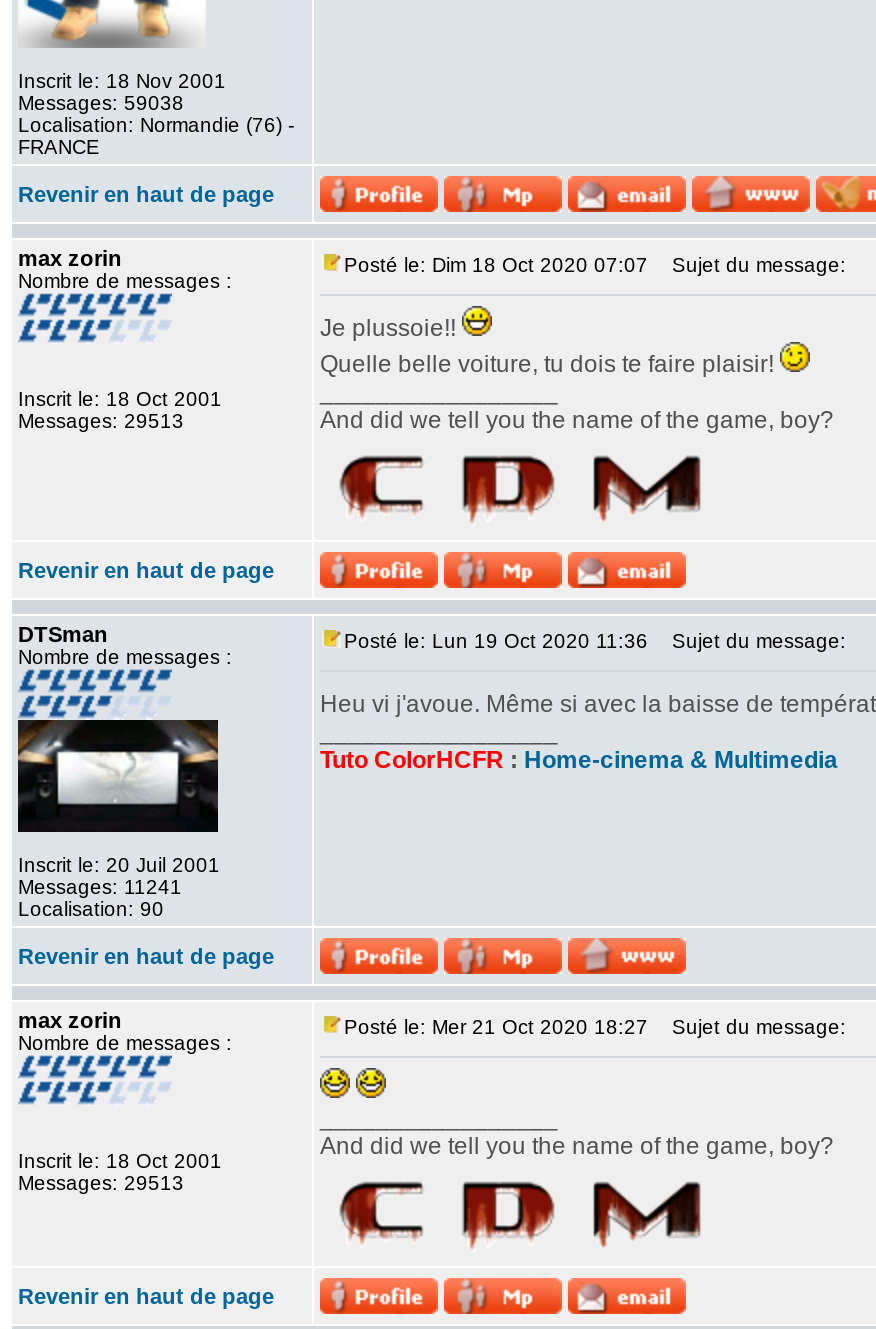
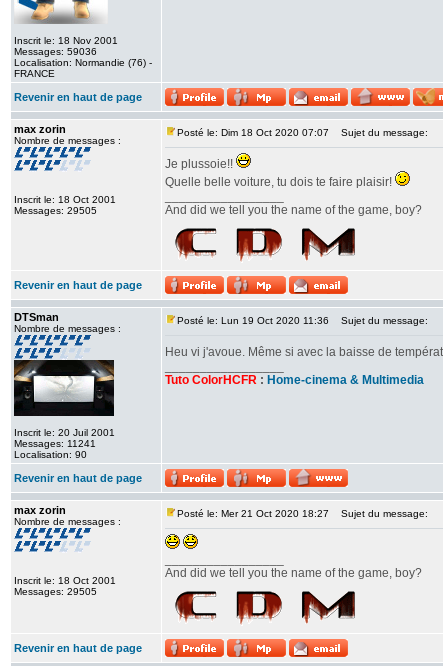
[18,92,184,114] Messages: 59038 -> [14,46,97,57] Messages: 59036
[18,410,184,432] Messages: 29513 -> [14,205,97,216] Messages: 29505
[18,1172,184,1194] Messages: 29513 -> [14,586,97,597] Messages: 29505

